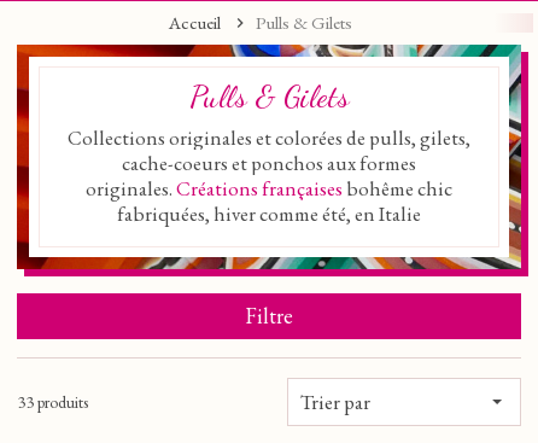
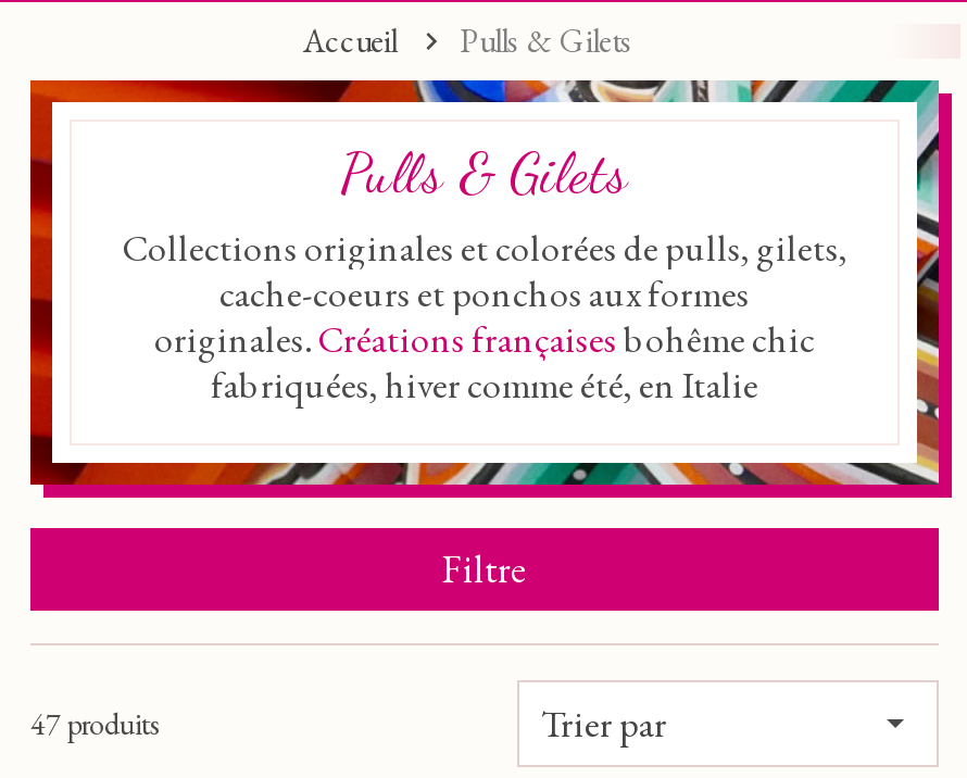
[17,391,88,413] 33 produits -> [30,704,159,743] 47 produits

